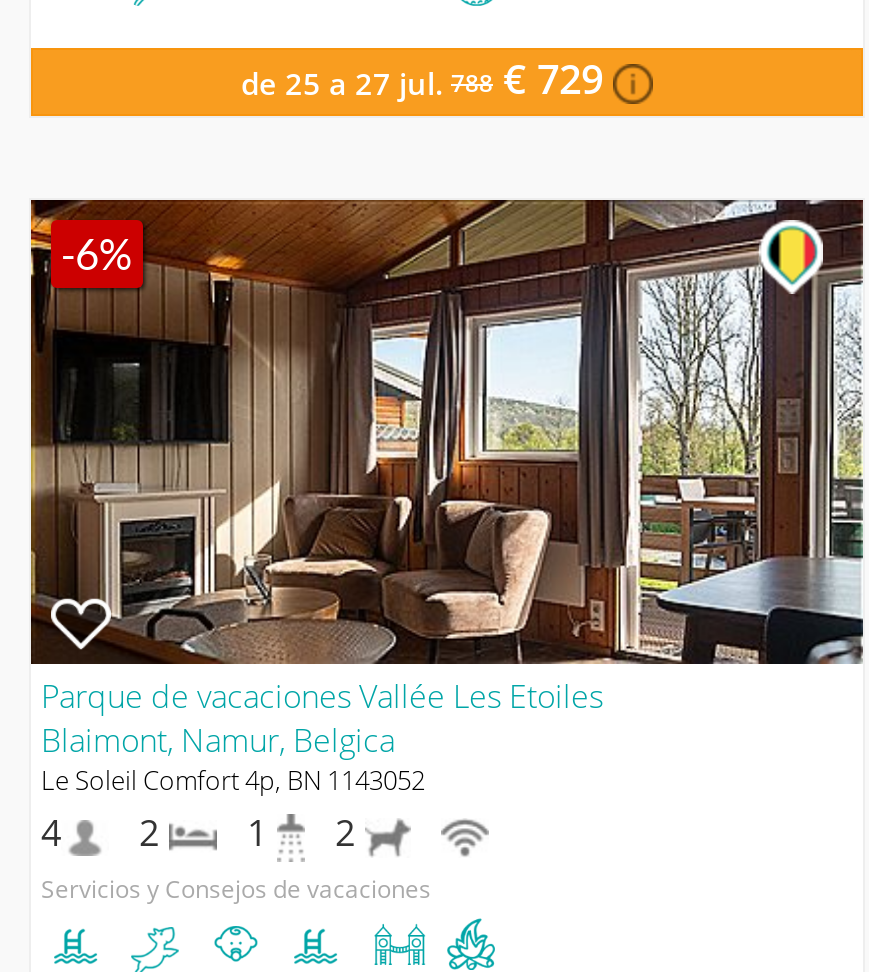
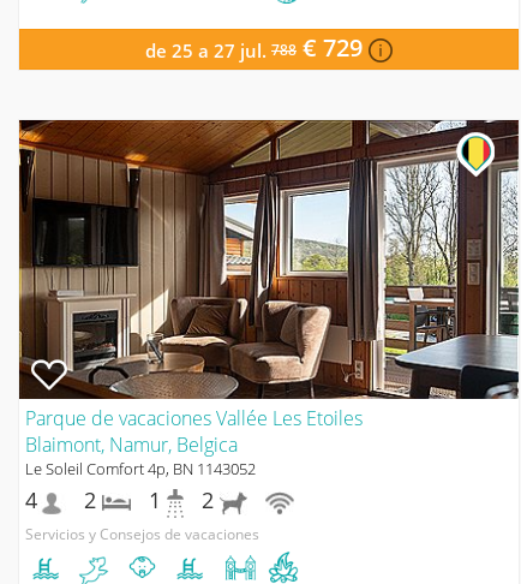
[61,227,133,277] -6% -> none

